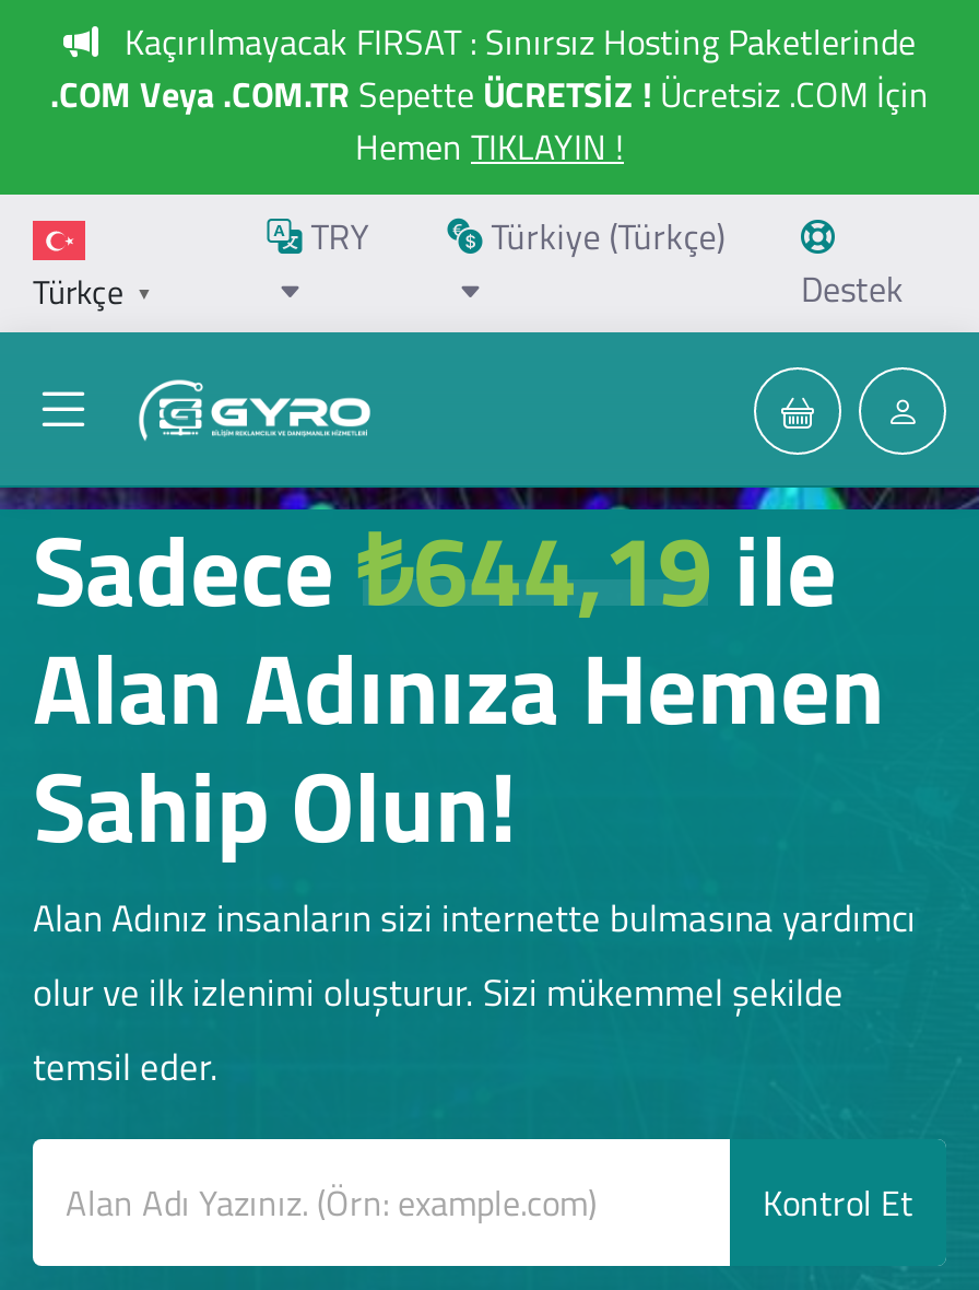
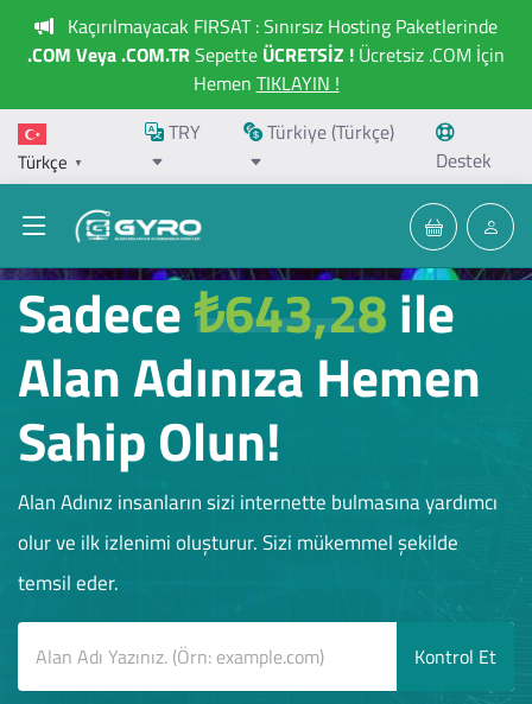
[33,494,837,643] Sadece ₺644,19 ile -> [18,272,455,353] Sadece ₺643,28 ile

